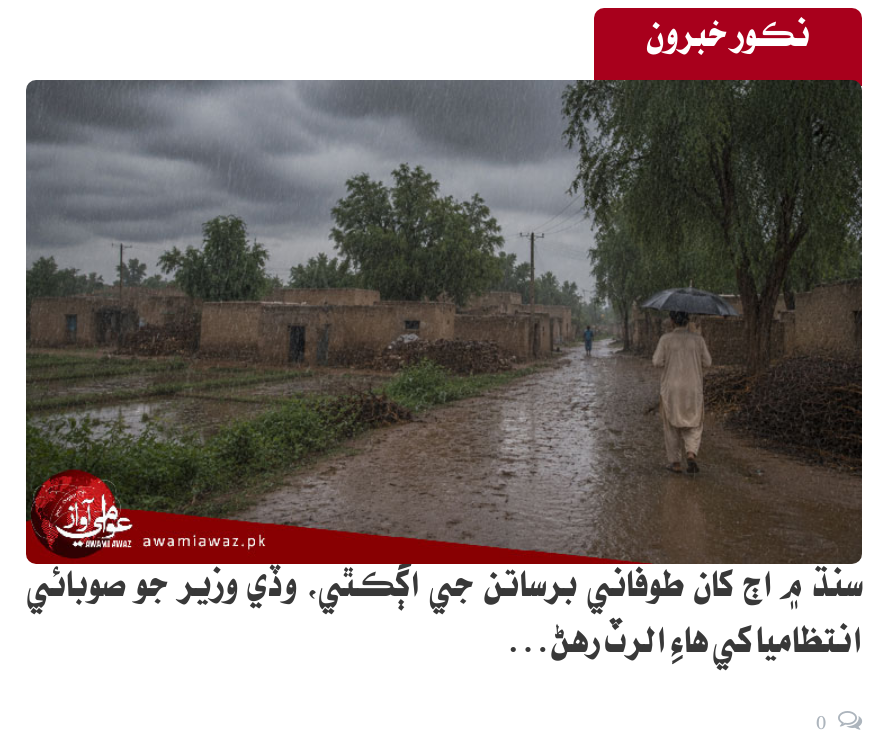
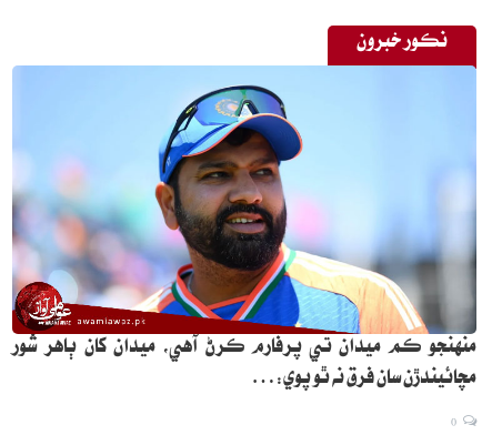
[24,78,864,670] [image] | سنڌ ۾ اڄ کان طوفاني برساتن جي اڳڪٿي، وڏي وزير جو صوبائي | انتظاميا کي هاءِ الرٽ رهڻ… -> [12,64,478,393] [image] | منهنجو ڪم ميدان تي پرفارم ڪرڻ آهي، ميدان کان ٻاهر شور | مچائيندڙن سان فرق نه ٿو پوي:…

